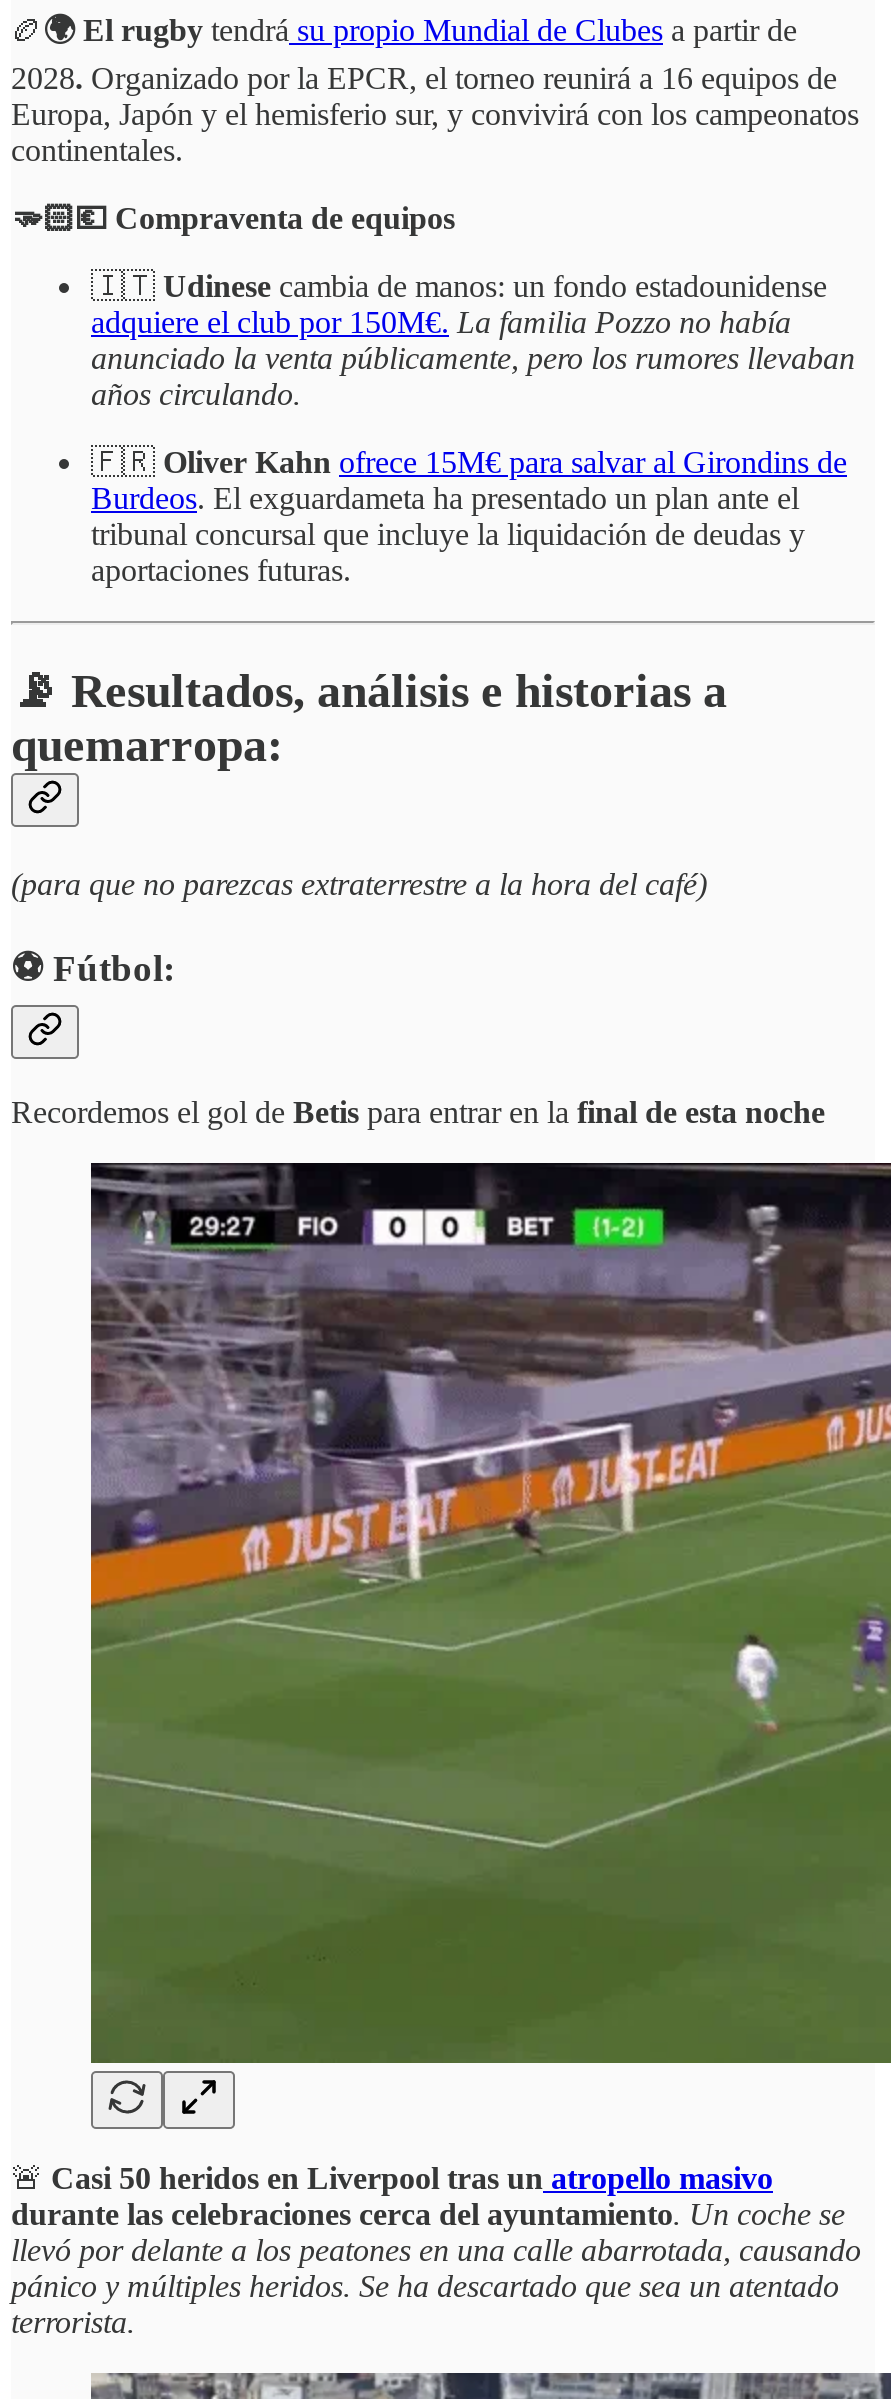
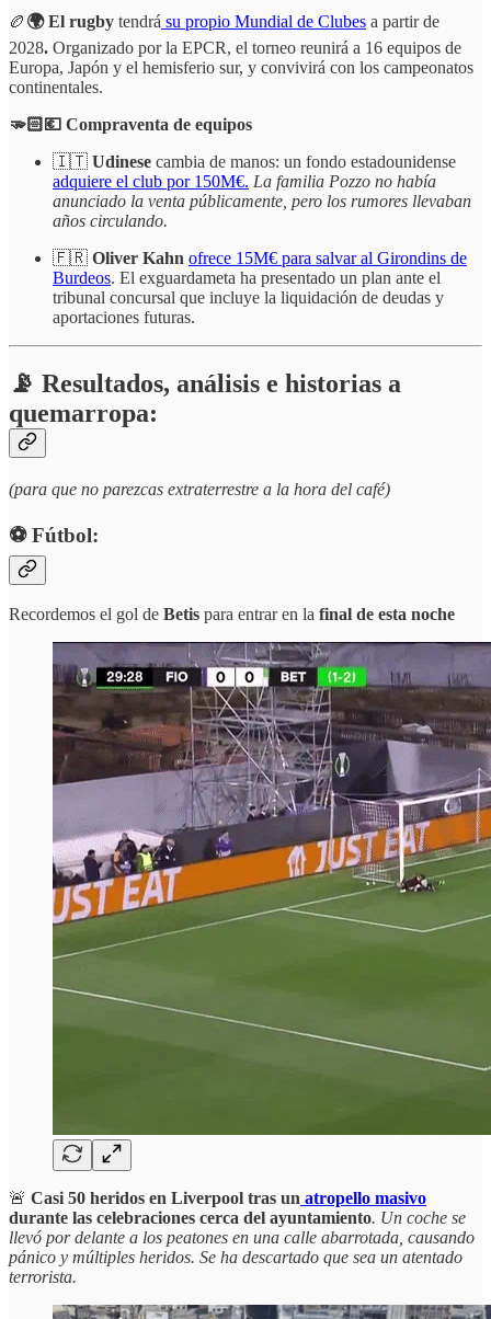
[89,1163,885,1947] [image] -> [52,642,488,1074] [image]

